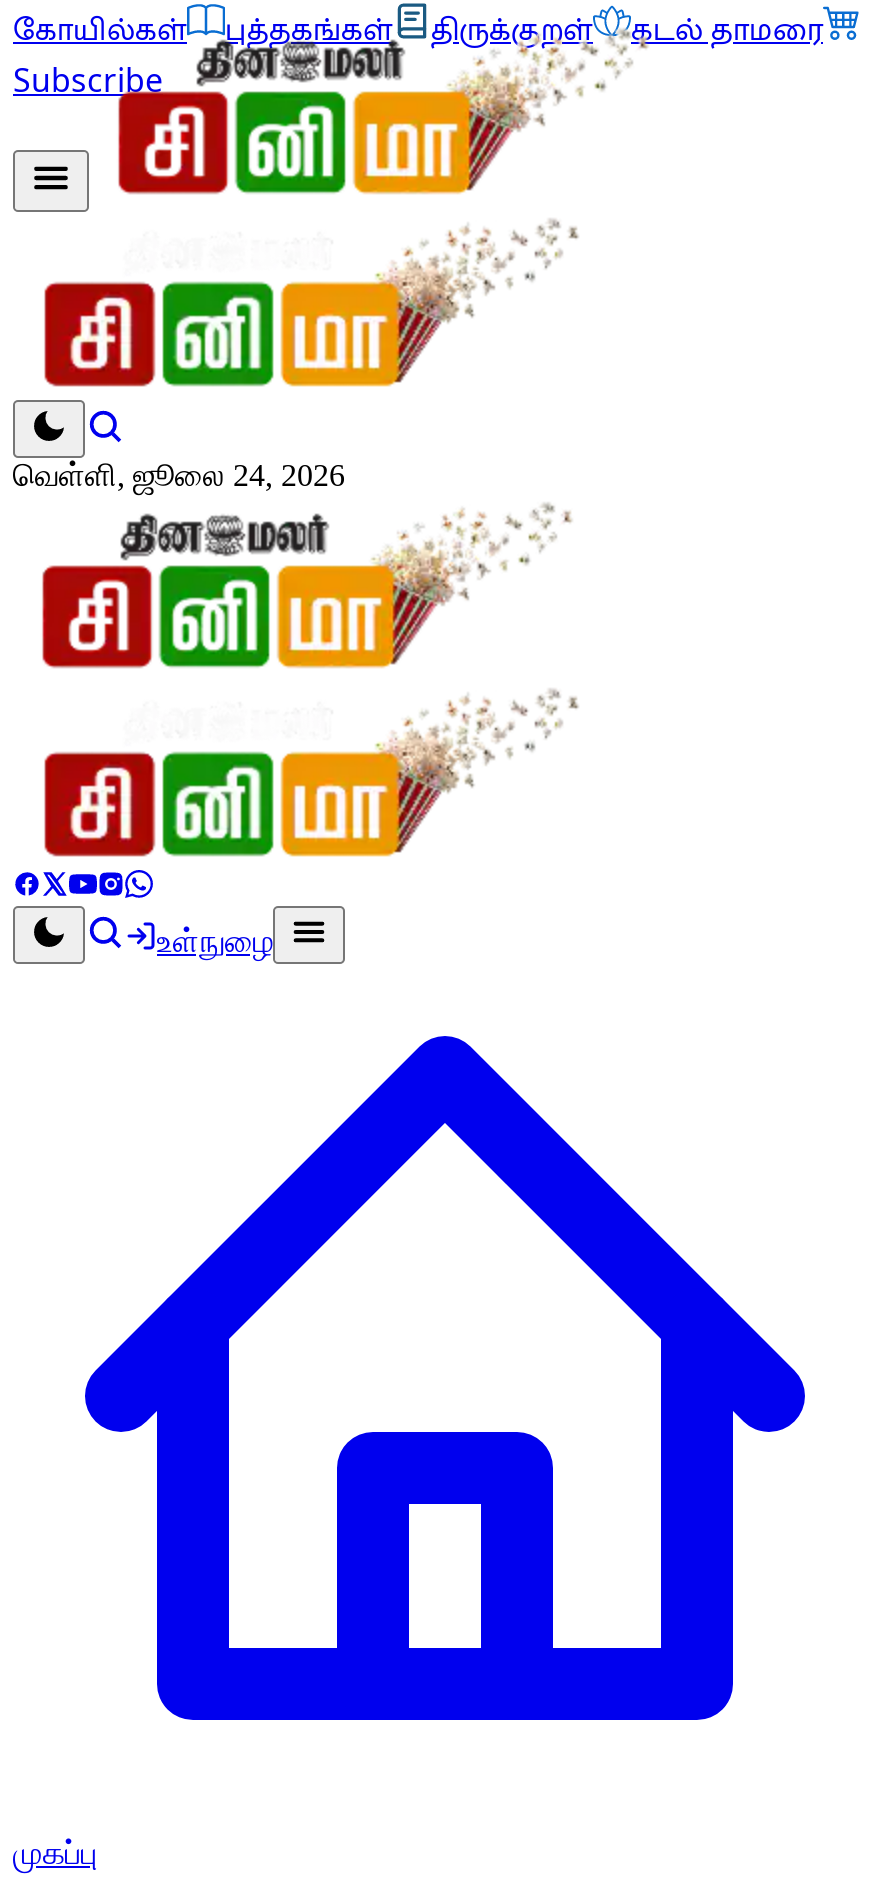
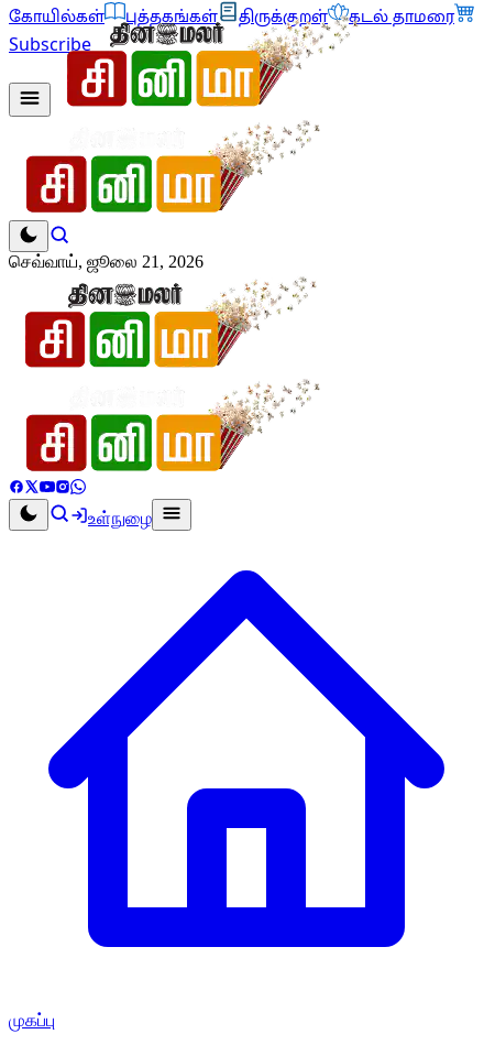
[13,458,345,492] வெள்ளி, ஜூலை 24, 2026 -> [9,252,204,271] செவ்வாய், ஜூலை 21, 2026

